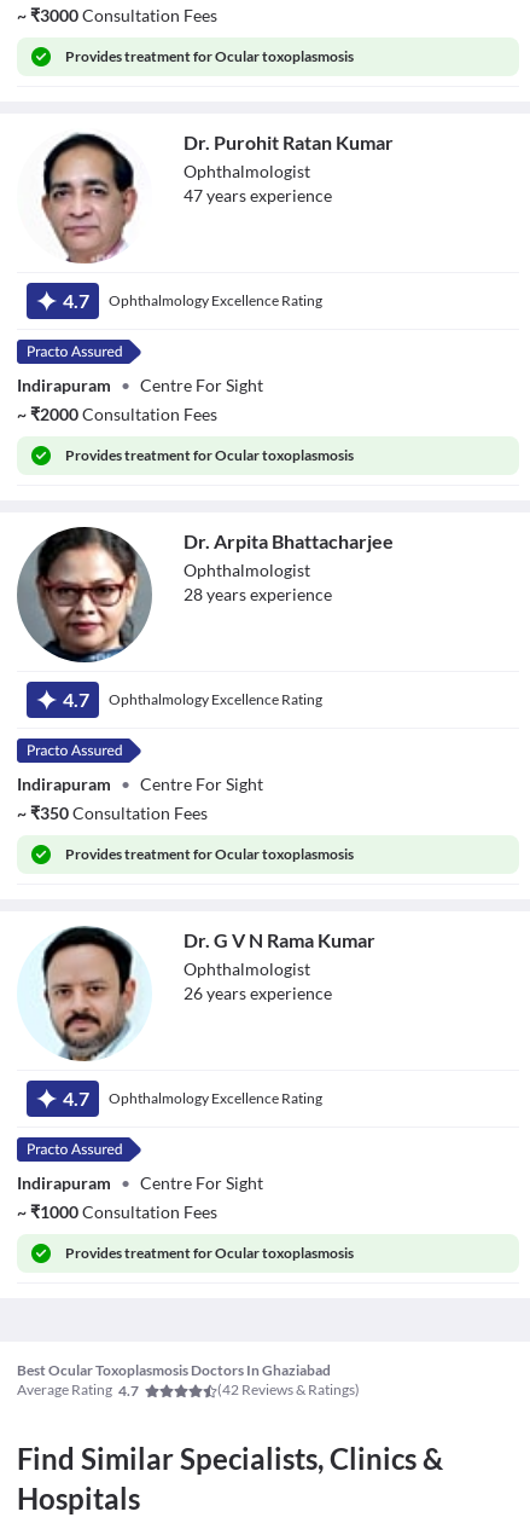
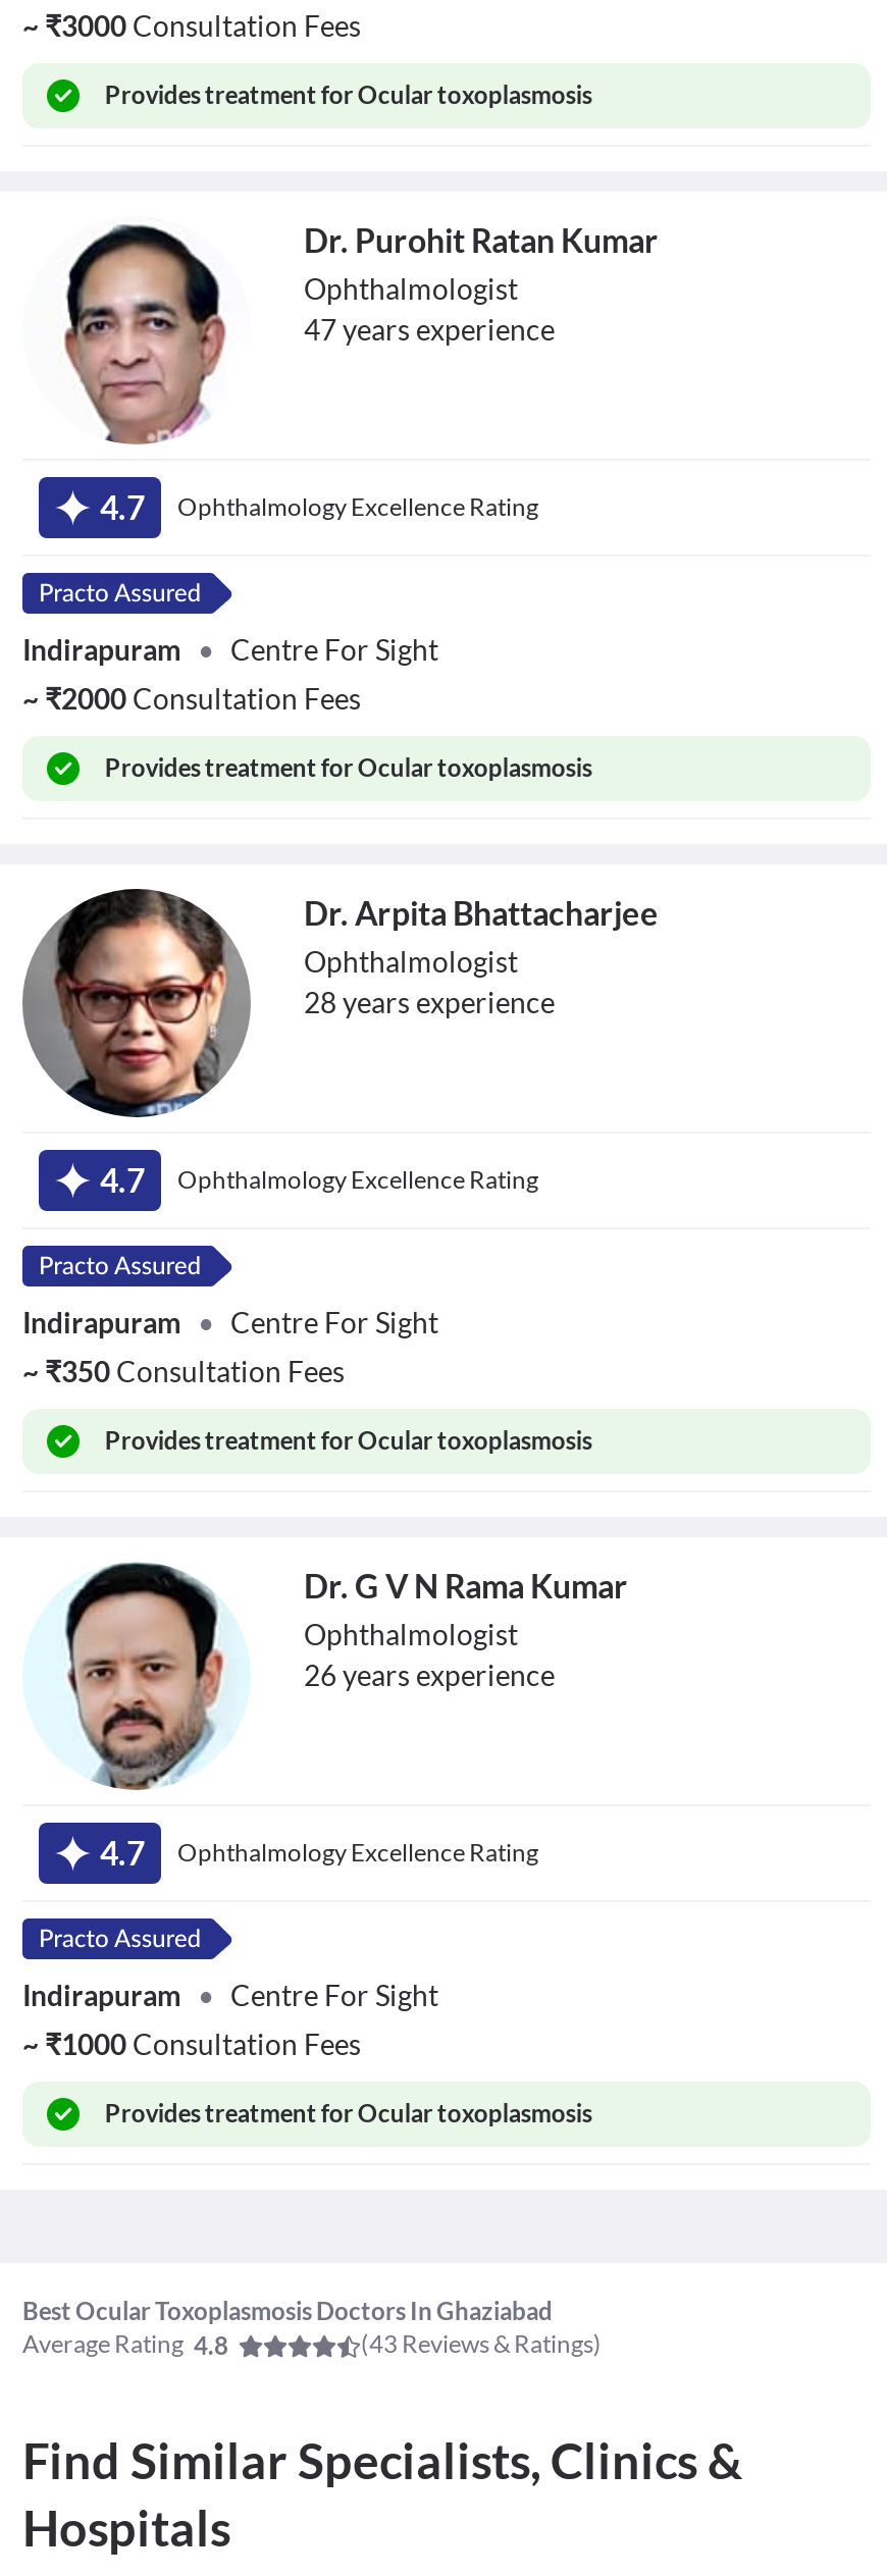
[17,1380,139,1400] Average Rating 4.7 -> [22,2328,228,2361] Average Rating 4.8
[217,1380,360,1398] (42 Reviews & Ratings) -> [361,2328,602,2359] (43 Reviews & Ratings)

